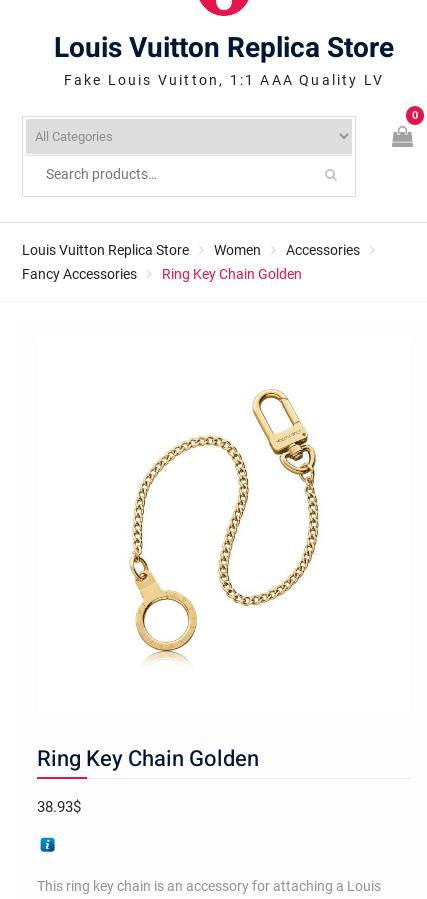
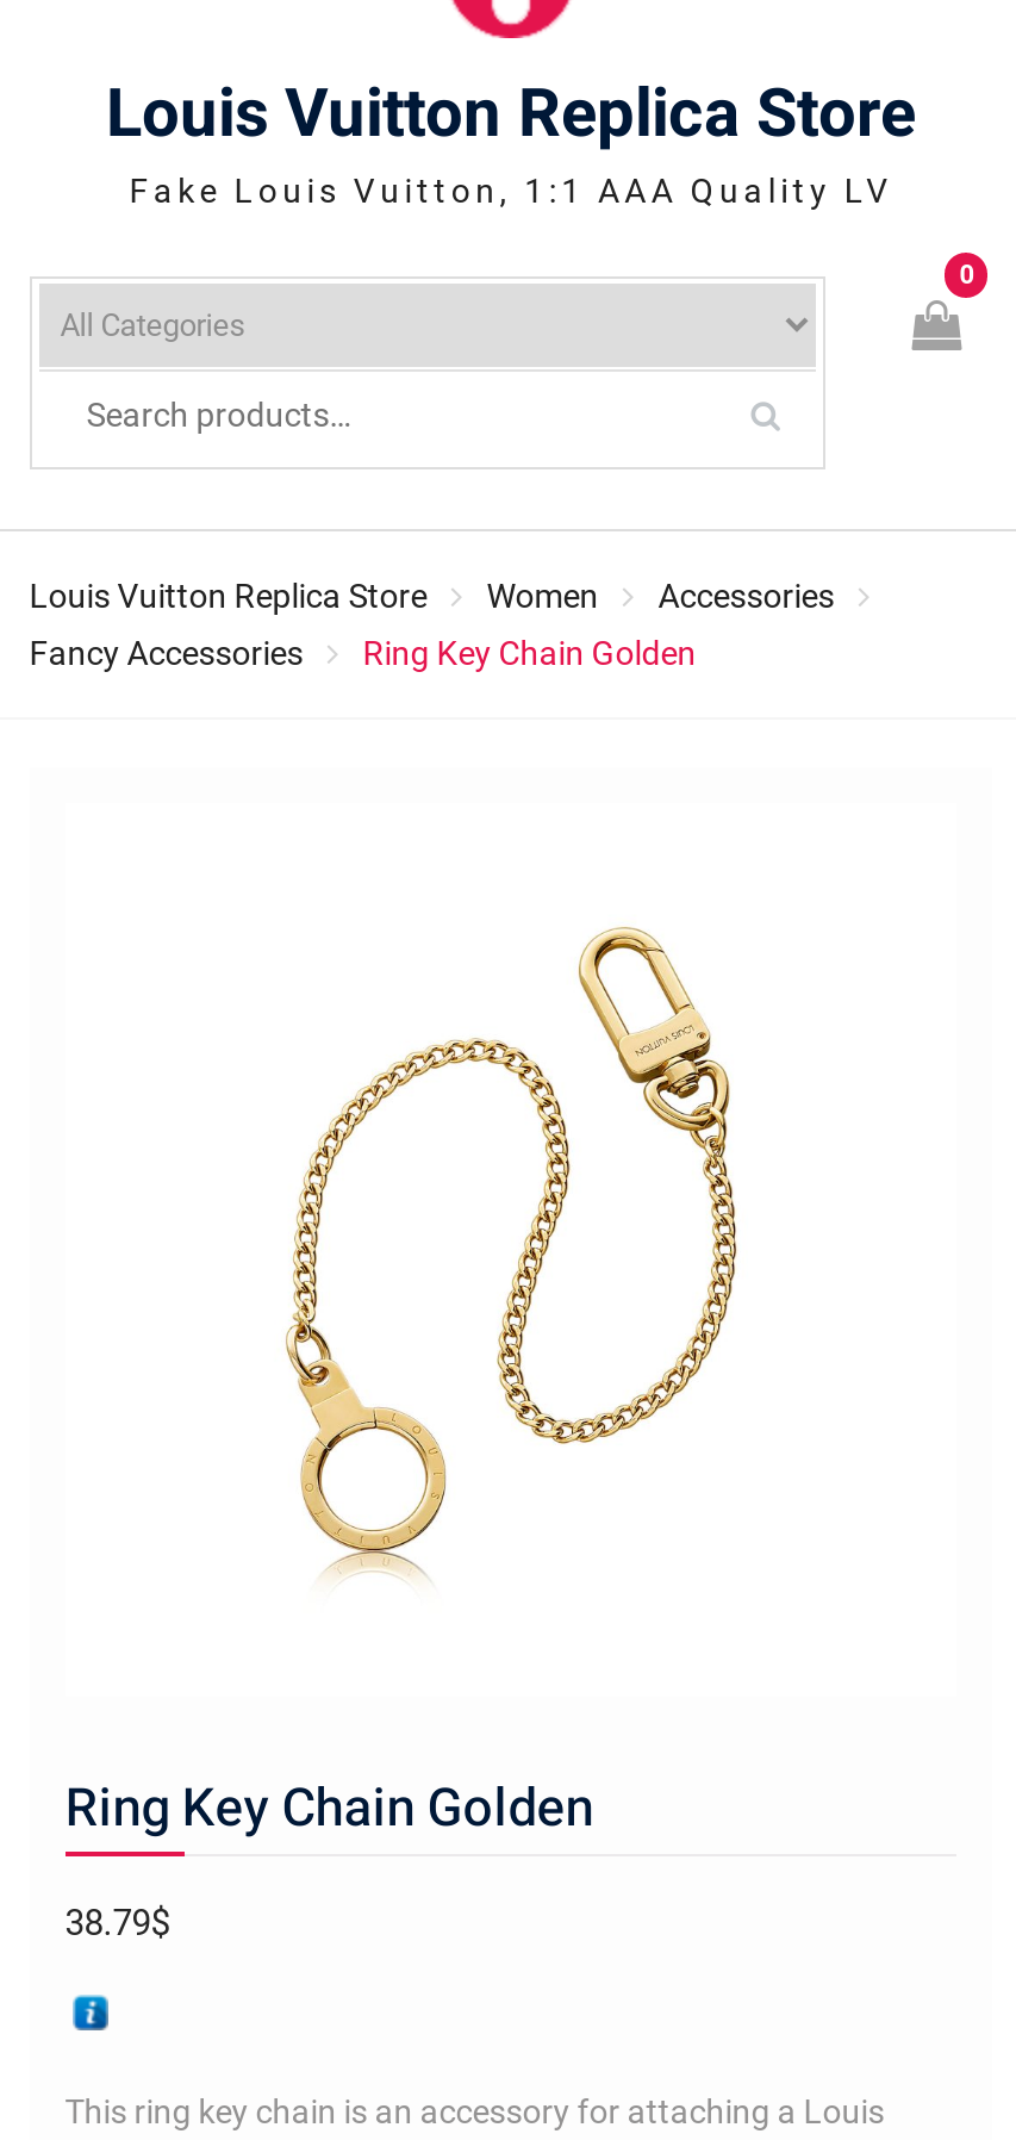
[37,797,81,815] 38.93$ -> [65,1901,170,1943] 38.79$

